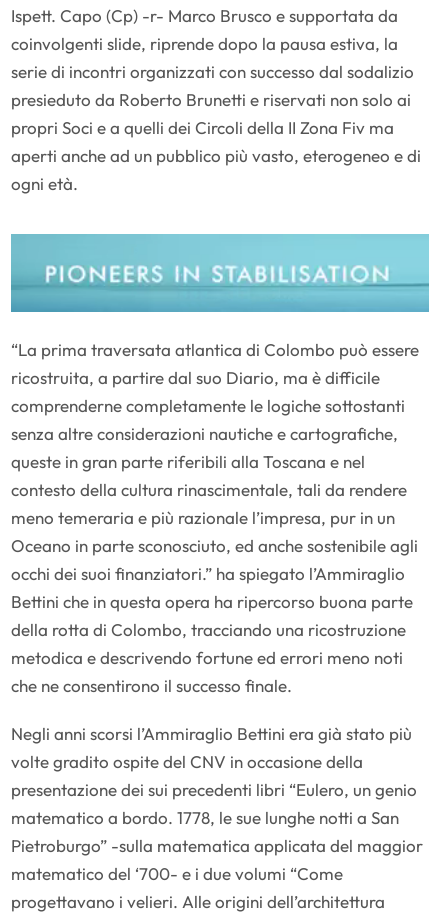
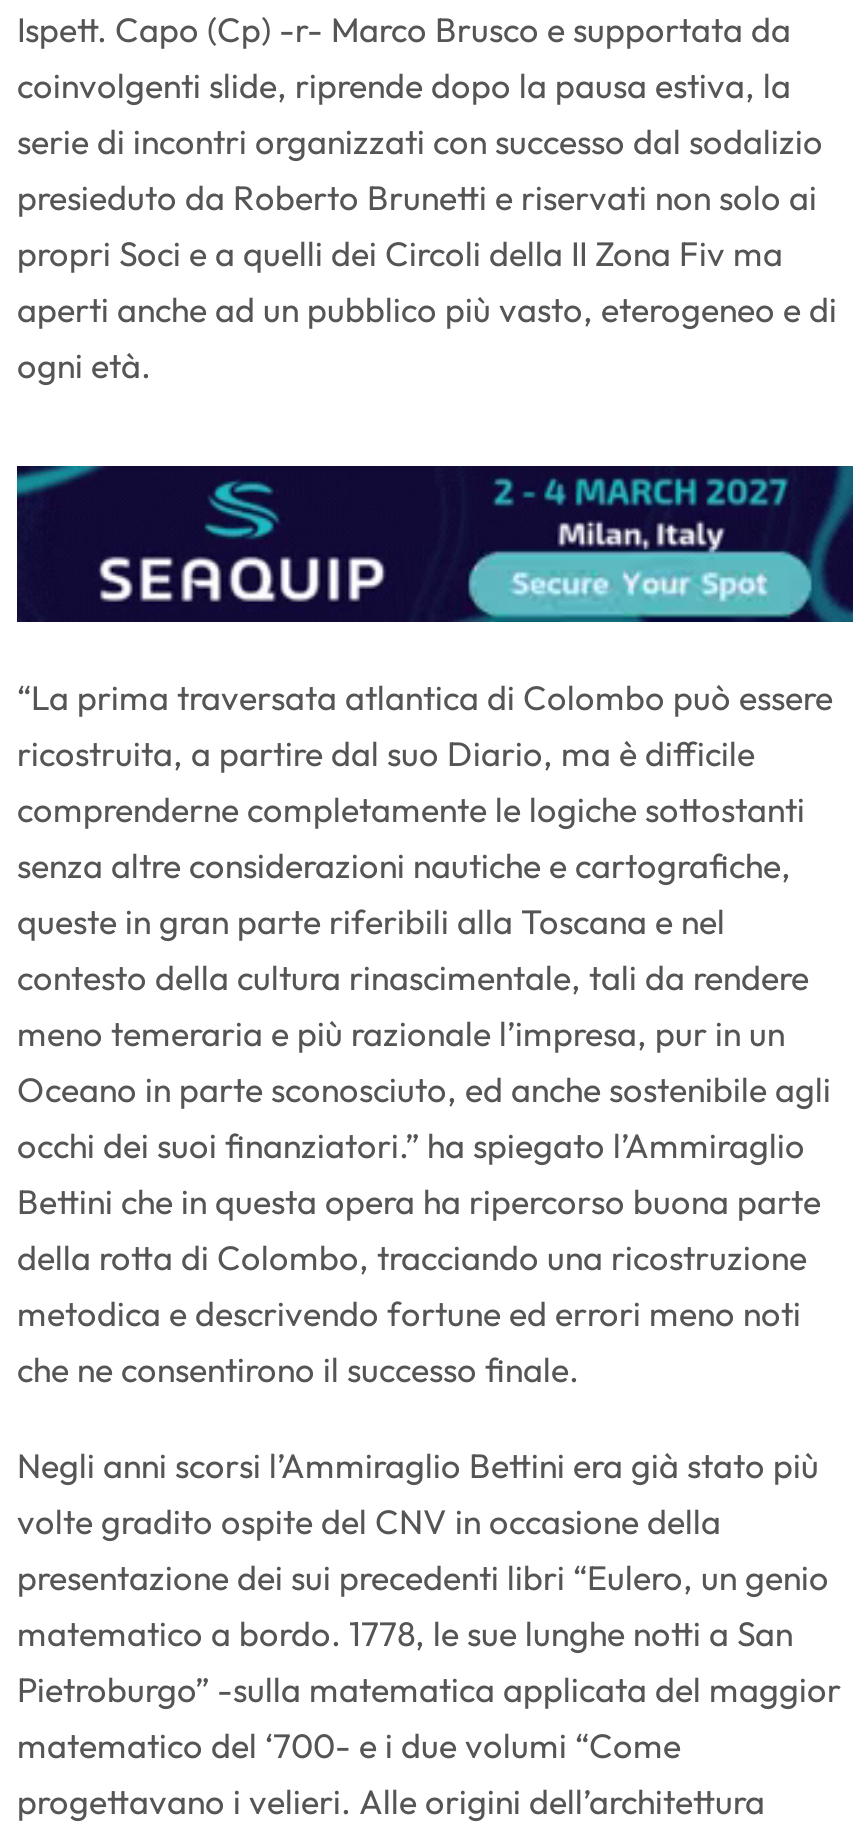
[10,233,430,313] [image] -> [15,463,855,623] [image]

